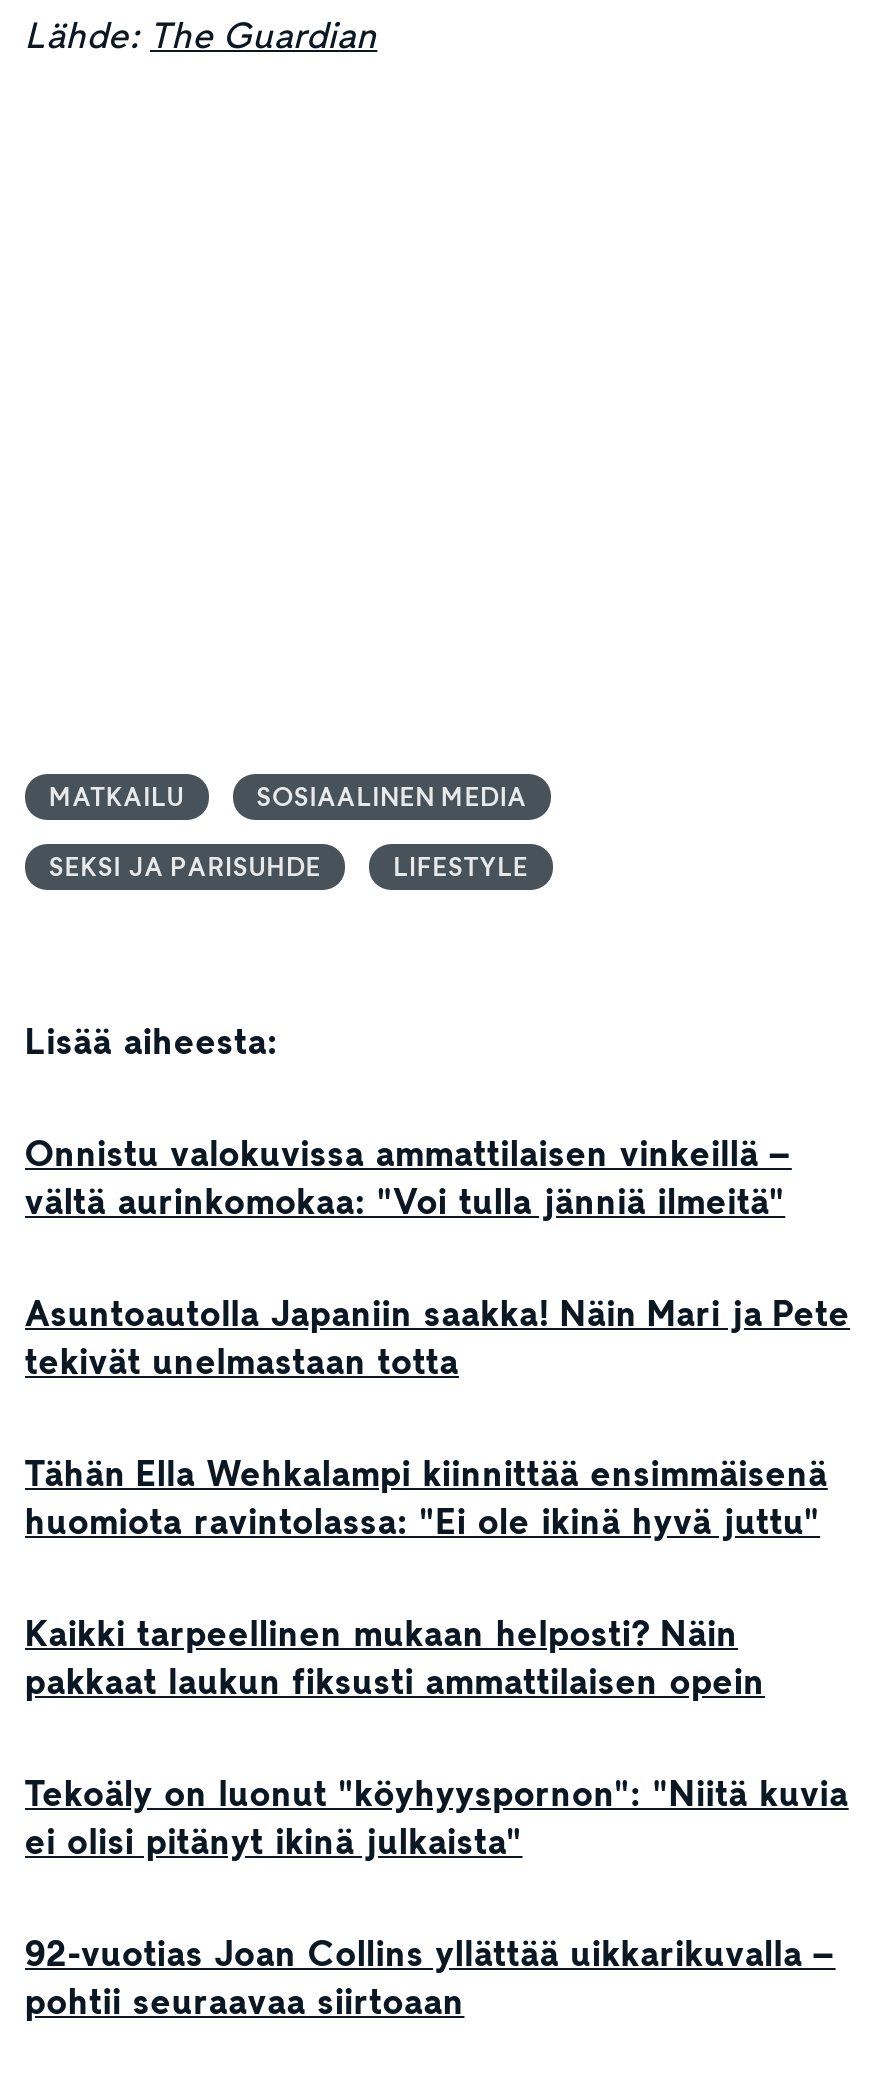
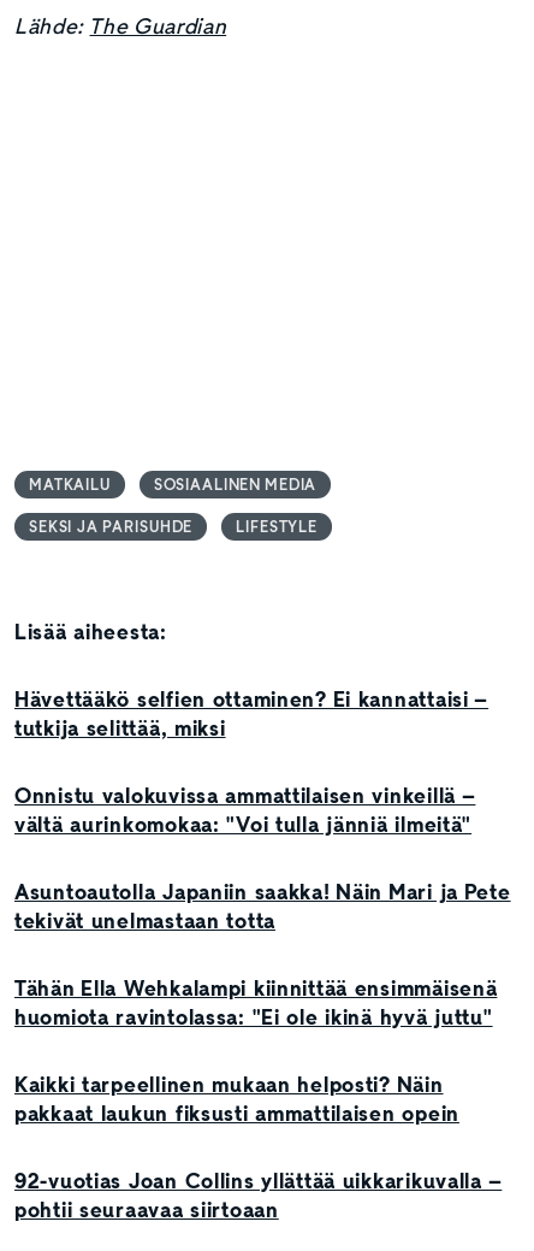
none -> [14,685,488,743] Hävettääkö selfien ottaminen? Ei kannattaisi – | tutkija selittää, miksi
moved [25,1130,850,1706] -> [14,781,511,1128]: Onnistu valokuvissa ammattilaisen vinkeillä – | vältä aurinkomokaa: "Voi tulla jänniä ilmeitä" | Asuntoautolla Japaniin saakka! Näin Mari ja Pete | tekivät unelmastaan totta | Tähän Ella Wehkalampi kiinnittää ensimmäisenä | huomiota ravintolassa: "Ei ole ikinä hyvä juttu" | Kaikki tarpeellinen mukaan helposti? Näin | pakkaat laukun fiksusti ammattilaisen opein
[25,1770,849,1866] Tekoäly on luonut "köyhyyspornon": "Niitä kuvia | ei olisi pitänyt ikinä julkaista" -> none

